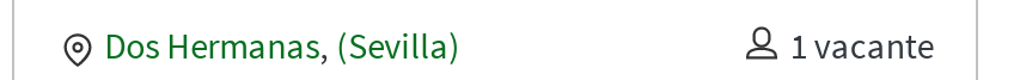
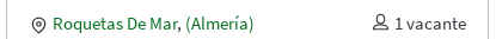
[104,24,461,69] Dos Hermanas, (Sevilla) -> [52,11,254,34] Roquetas De Mar, (Almería)

